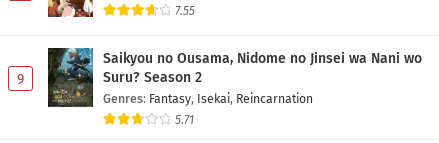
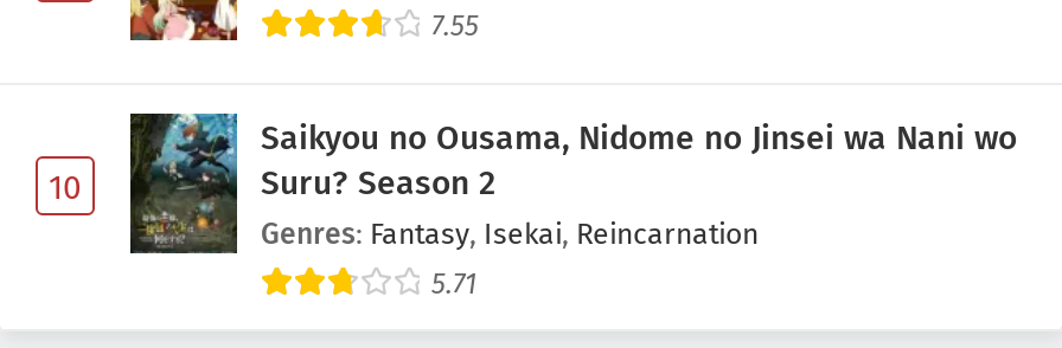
[17,71,24,88] 9 -> [49,167,82,208] 10

